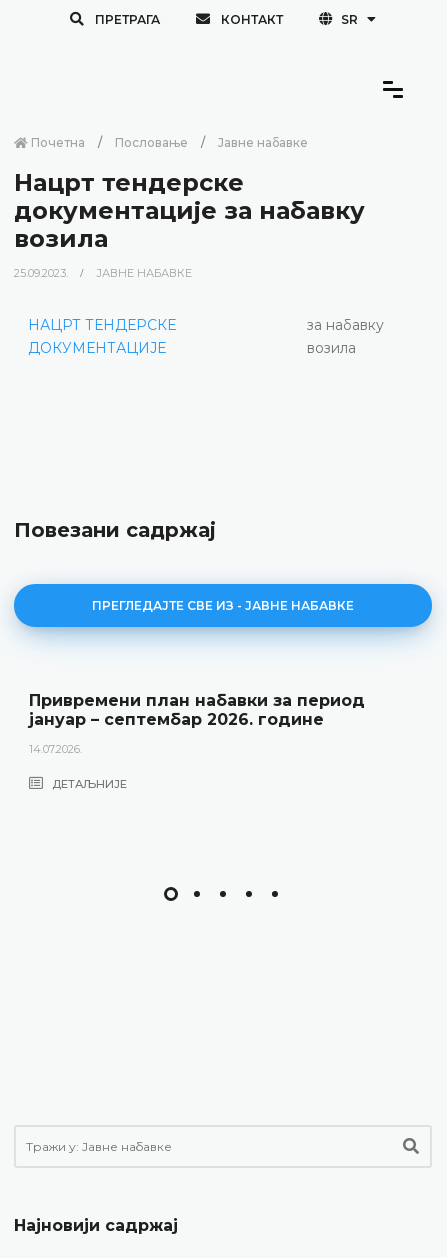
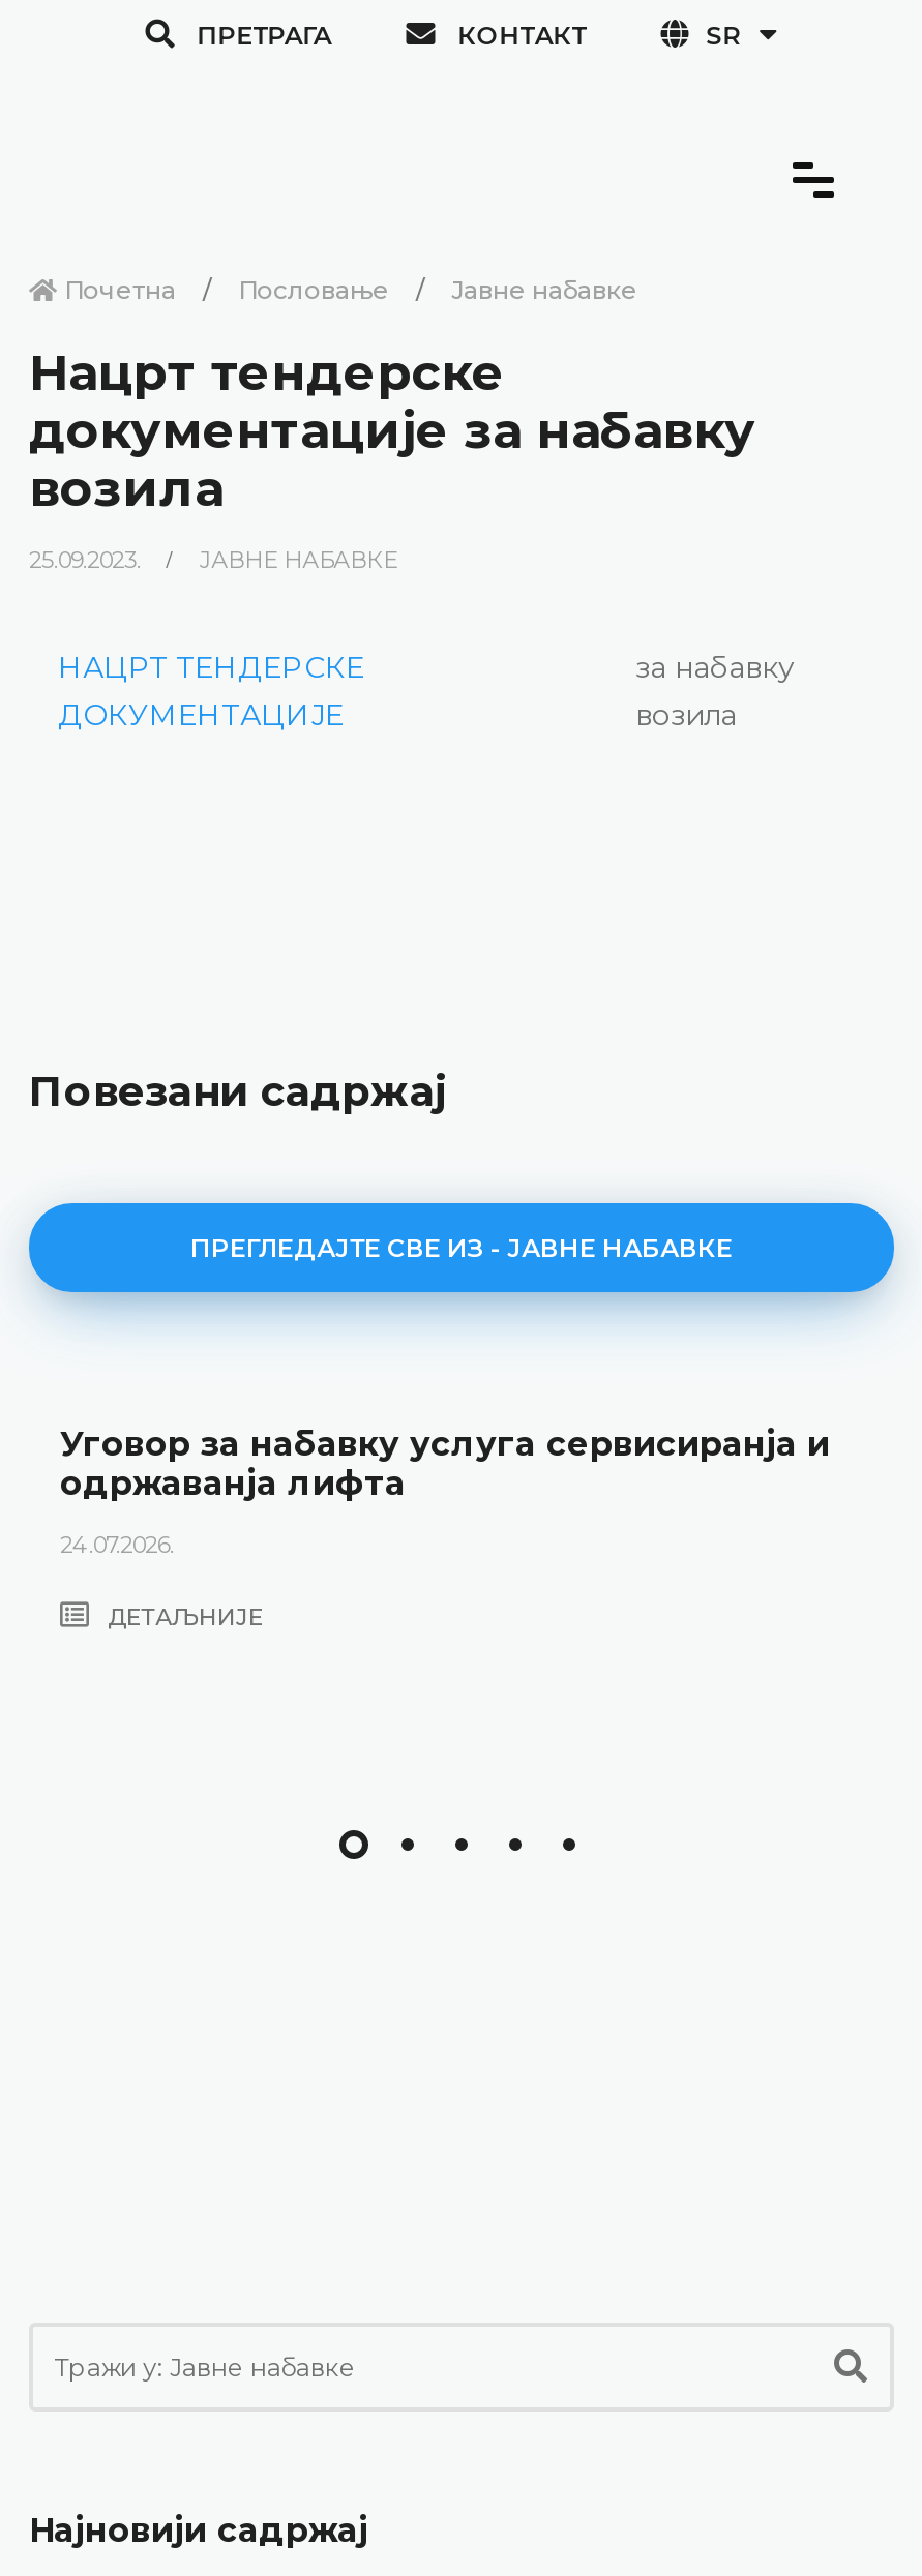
[29,691,365,729] Привремени план набавки за период | јануар – септембар 2026. године -> [60,1424,830,1503] Уговор за набавку услуга сервисиранја и | одржаванја лифта
[29,742,82,756] 14.07.2026. -> [60,1529,174,1558] 24.07.2026.

